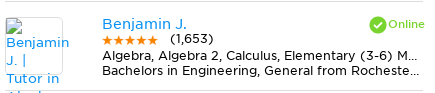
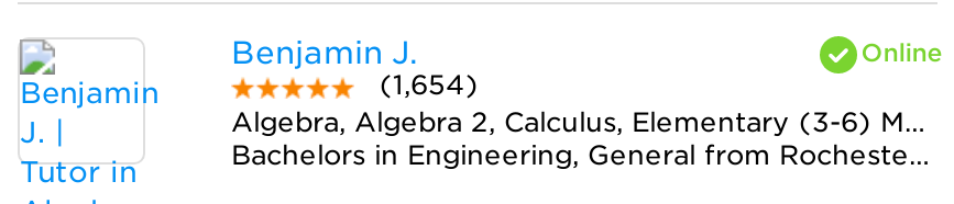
[157,31,213,46] (1,653) -> [353,68,479,101] (1,654)

